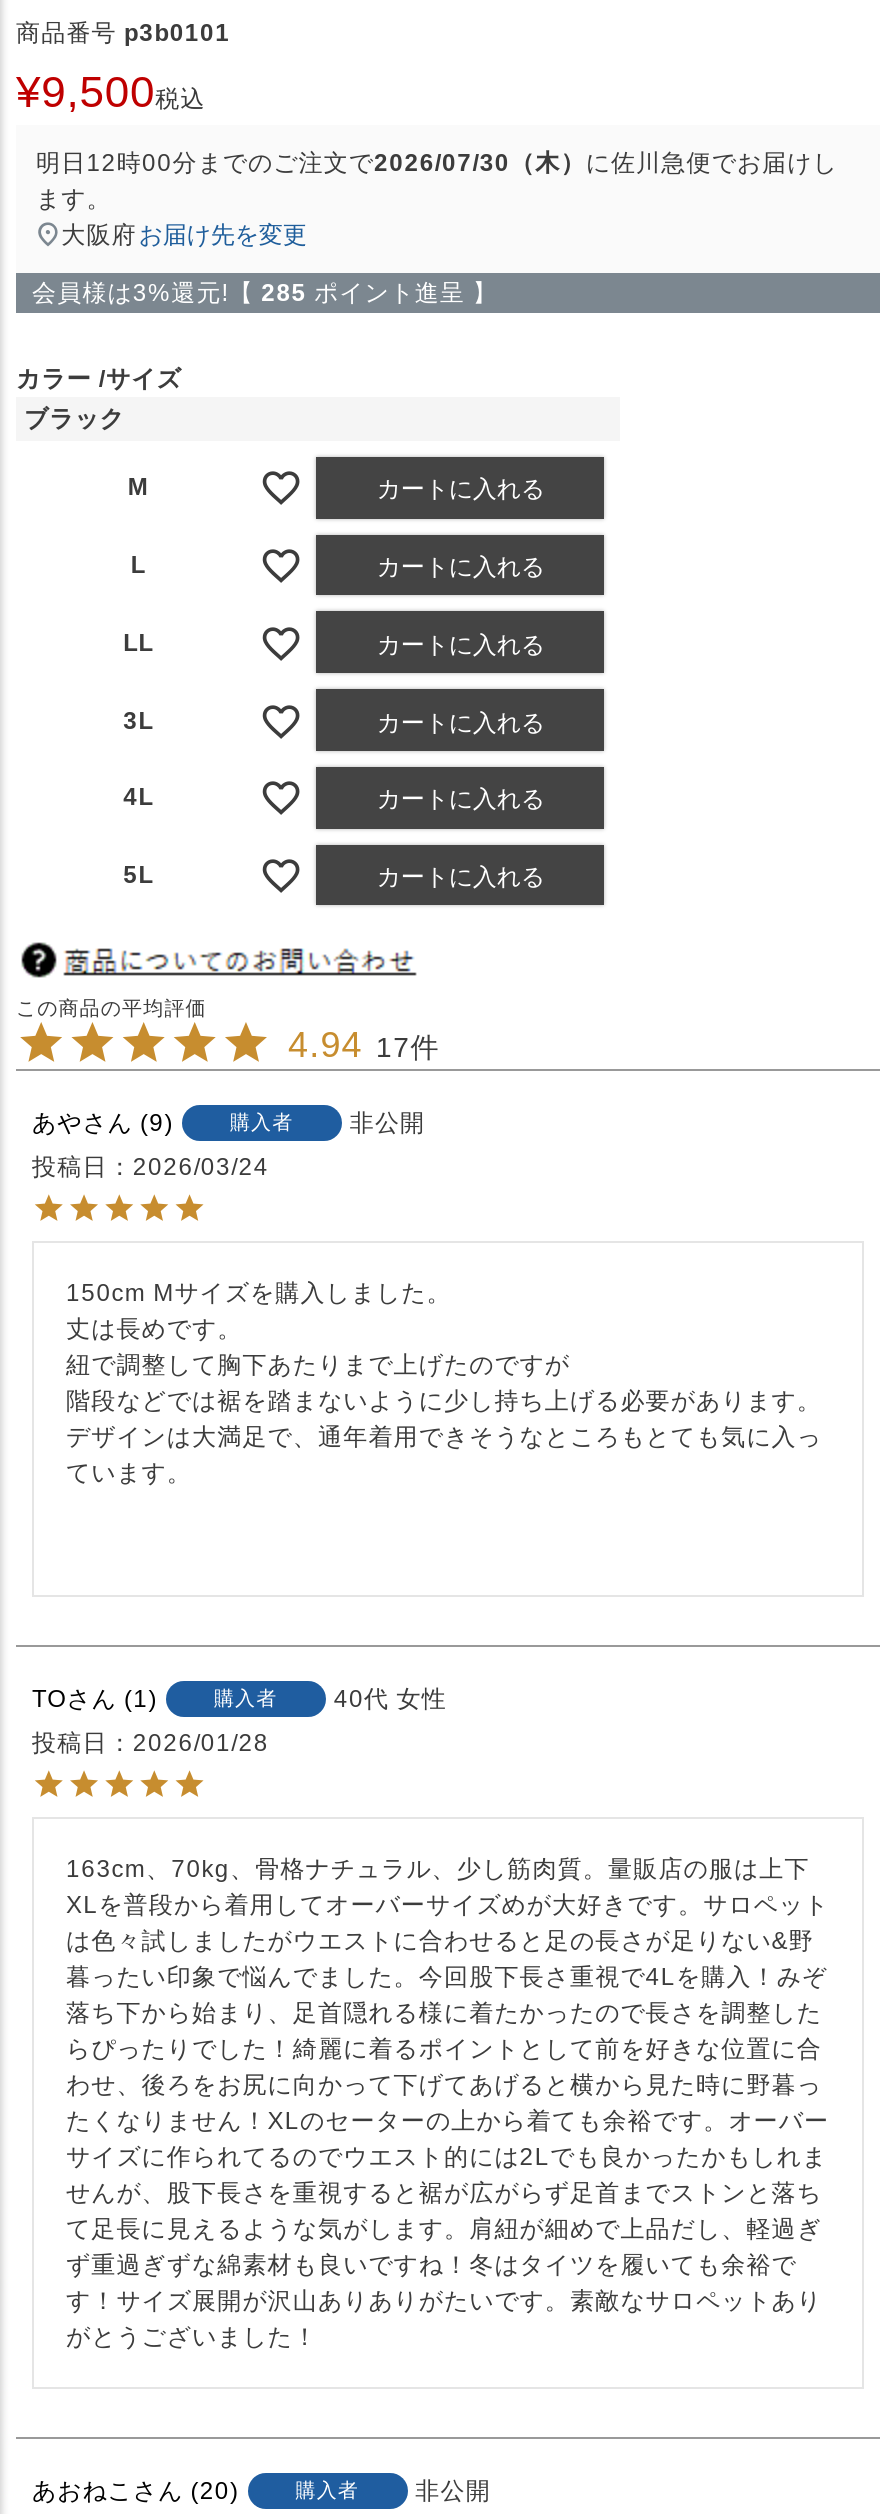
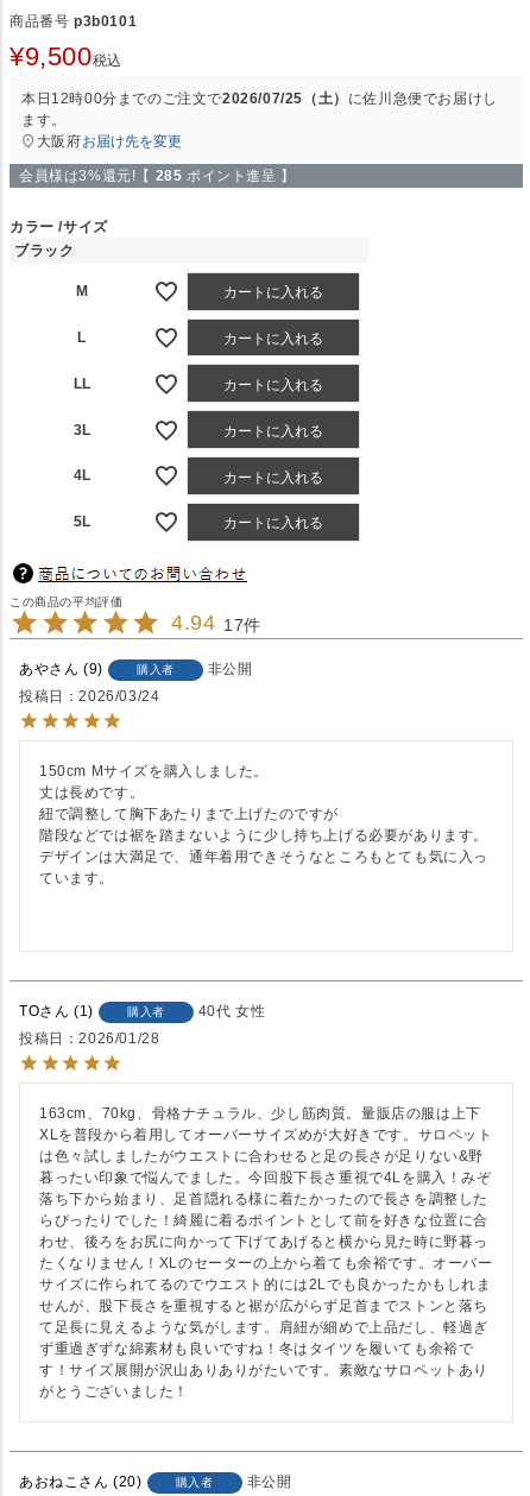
[36,149,838,177] 明日12時00分までのご注文で2026/07/30（木）に佐川急便でお届けし -> [21,90,498,107] 本日12時00分までのご注文で2026/07/25（土）に佐川急便でお届けし

